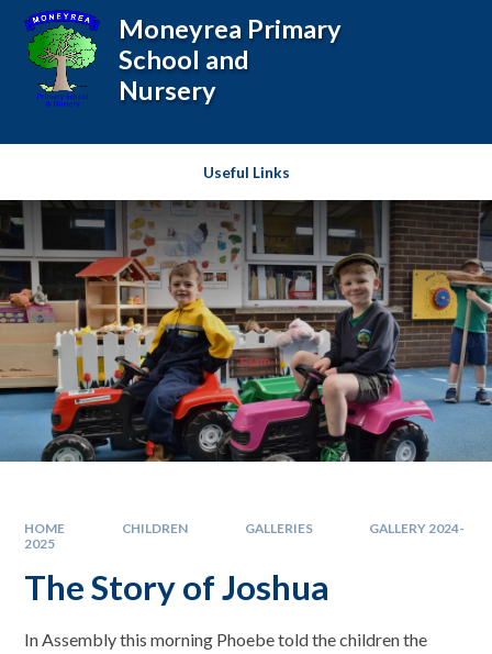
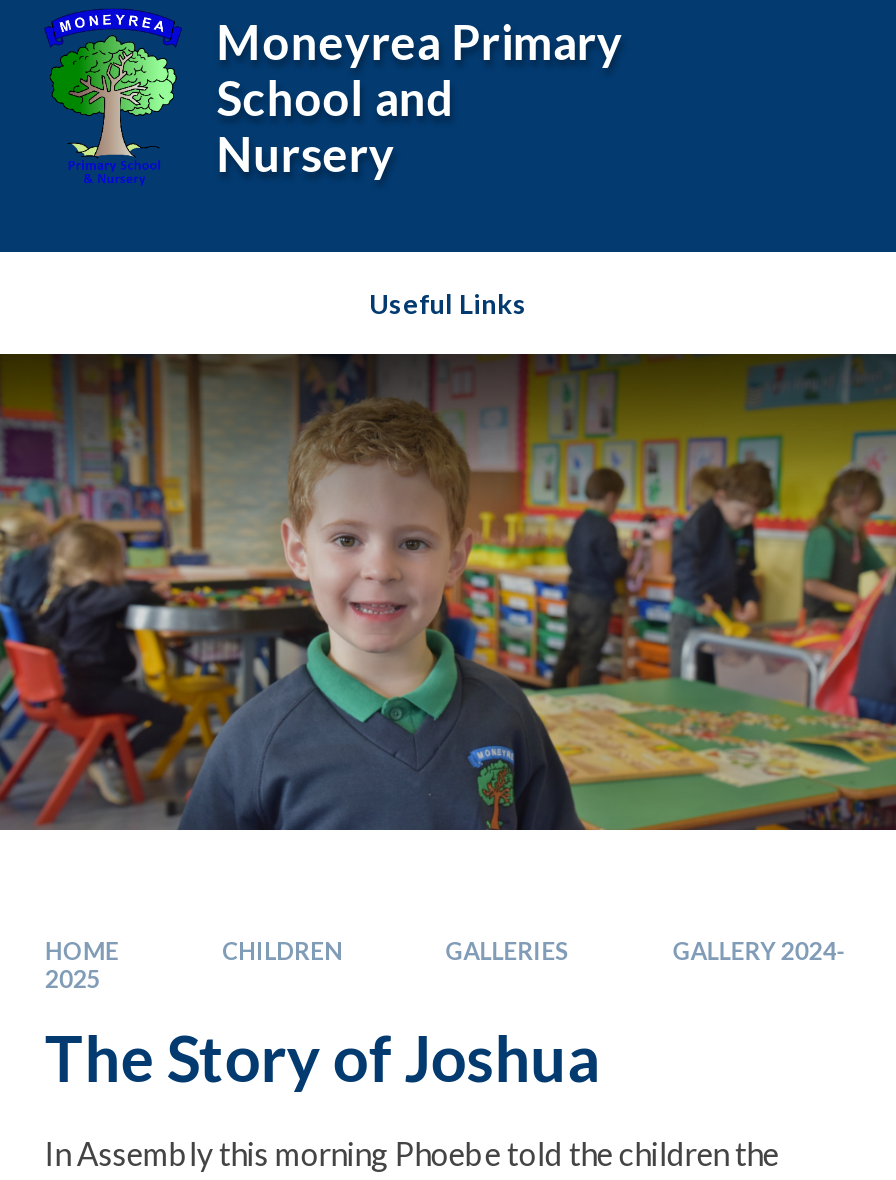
[3,200,489,463] [image] -> [6,354,890,832] [image]

